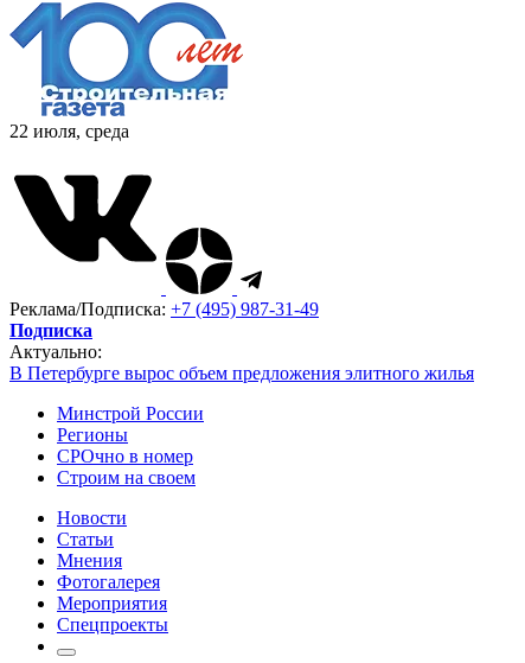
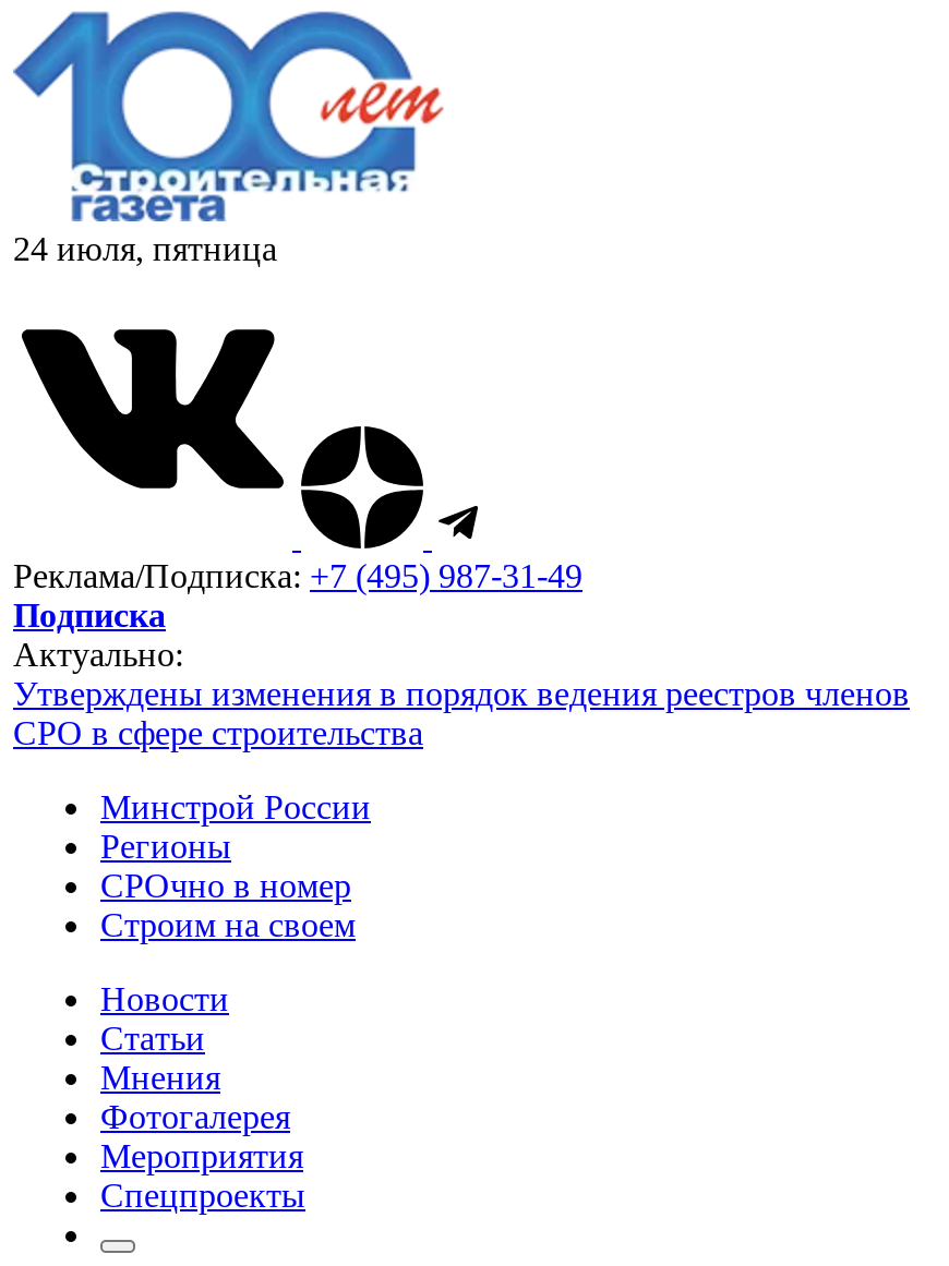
[9,121,129,141] 22 июля, среда -> [13,230,277,267] 24 июля, пятница
[9,363,474,383] В Петербурге вырос объем предложения элитного жилья -> [13,675,910,751] Утверждены изменения в порядок ведения реестров членов | СРО в сфере строительства

